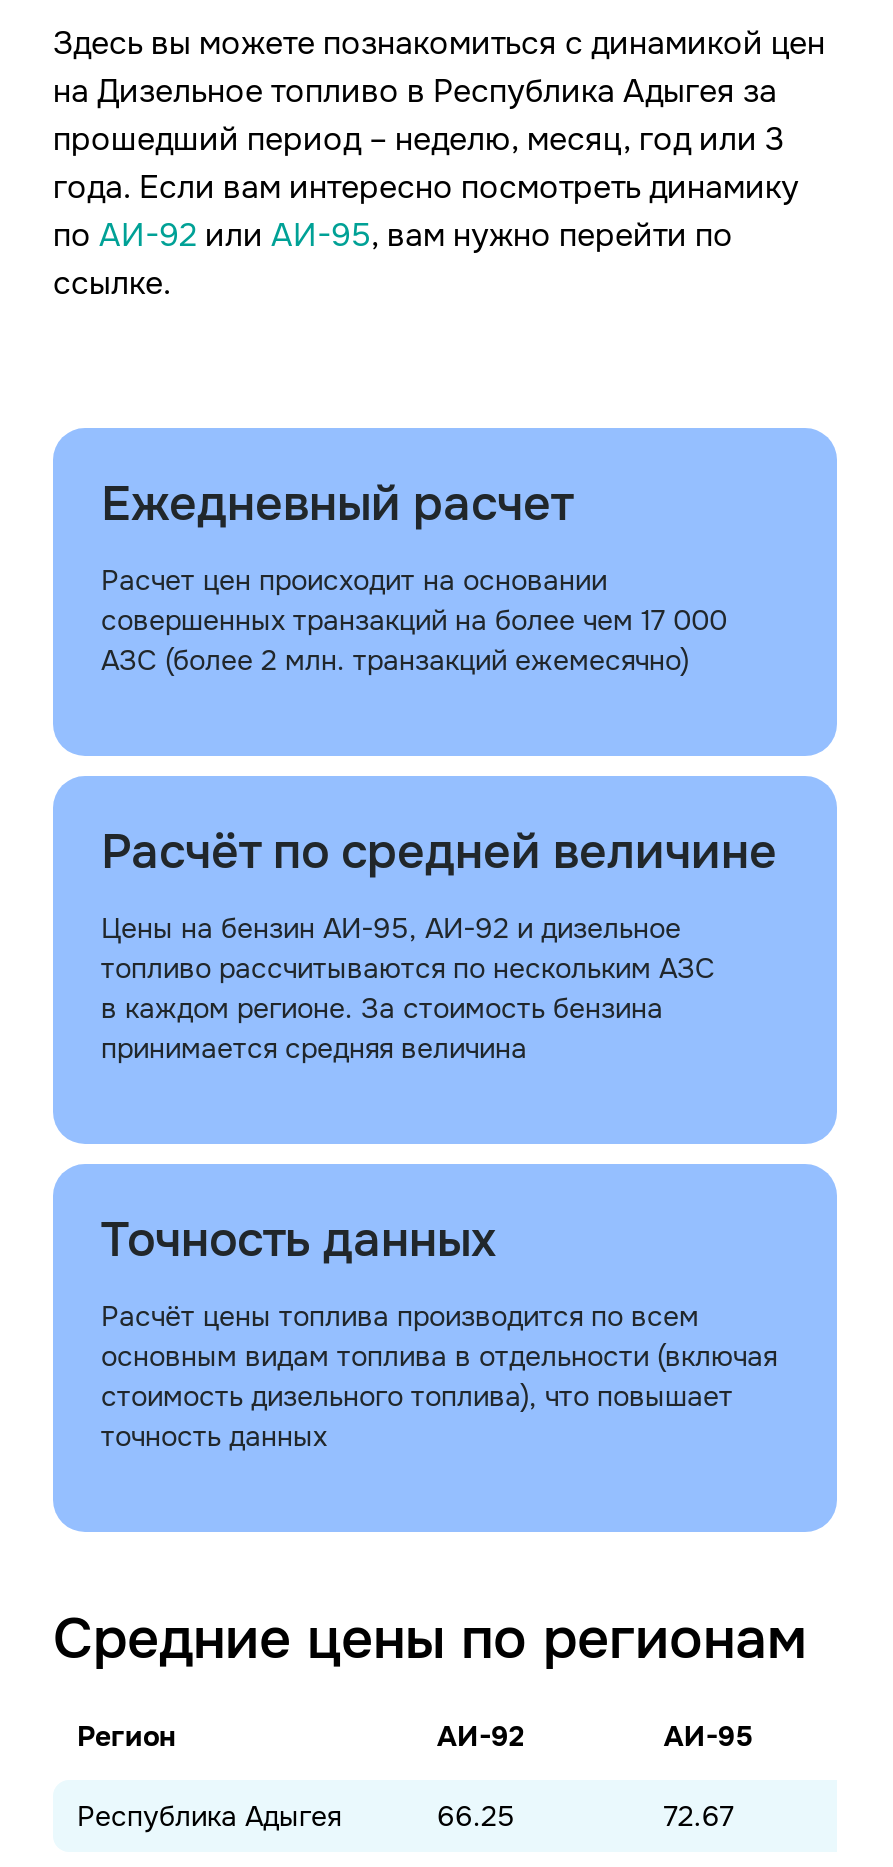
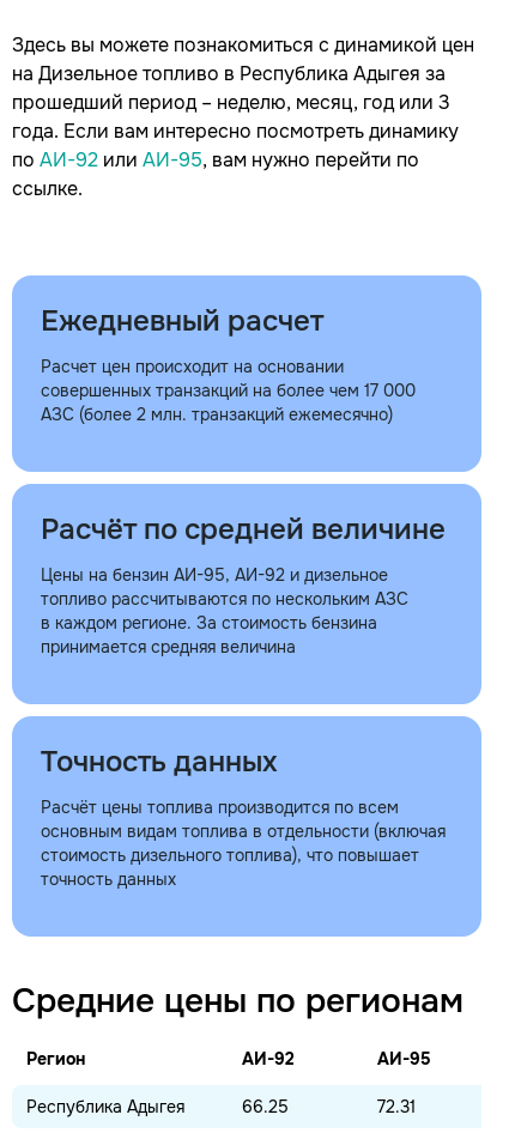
[664,1798,734,1834] 72.67 -> [378,1096,416,1118] 72.31

